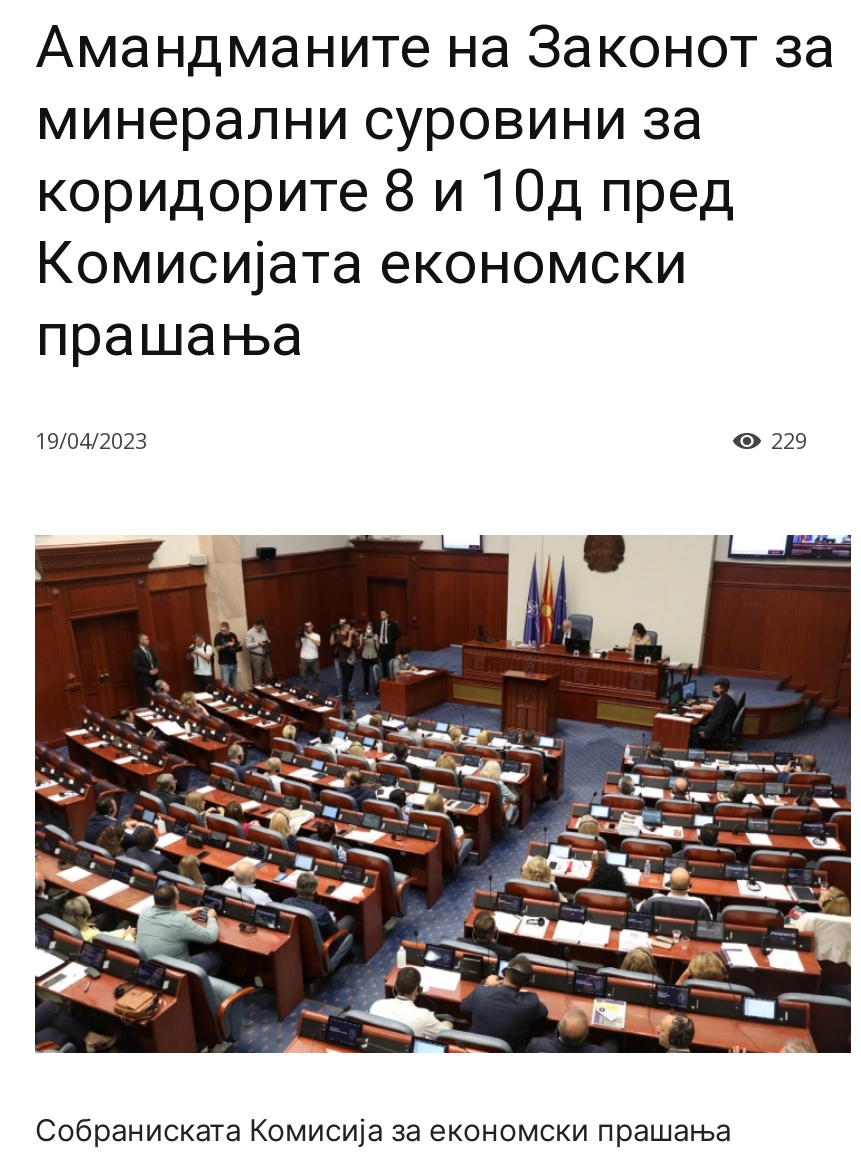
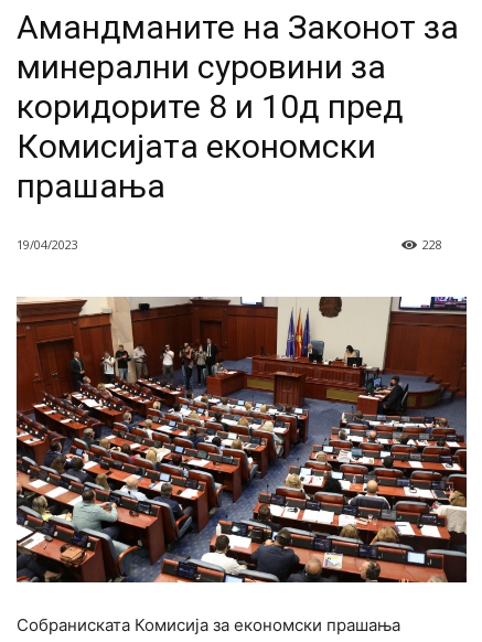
[771,425,807,455] 229 -> [422,236,442,253] 228

